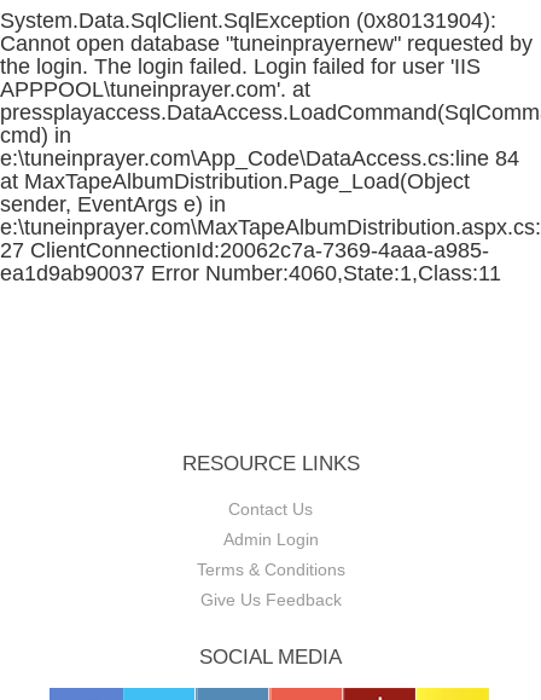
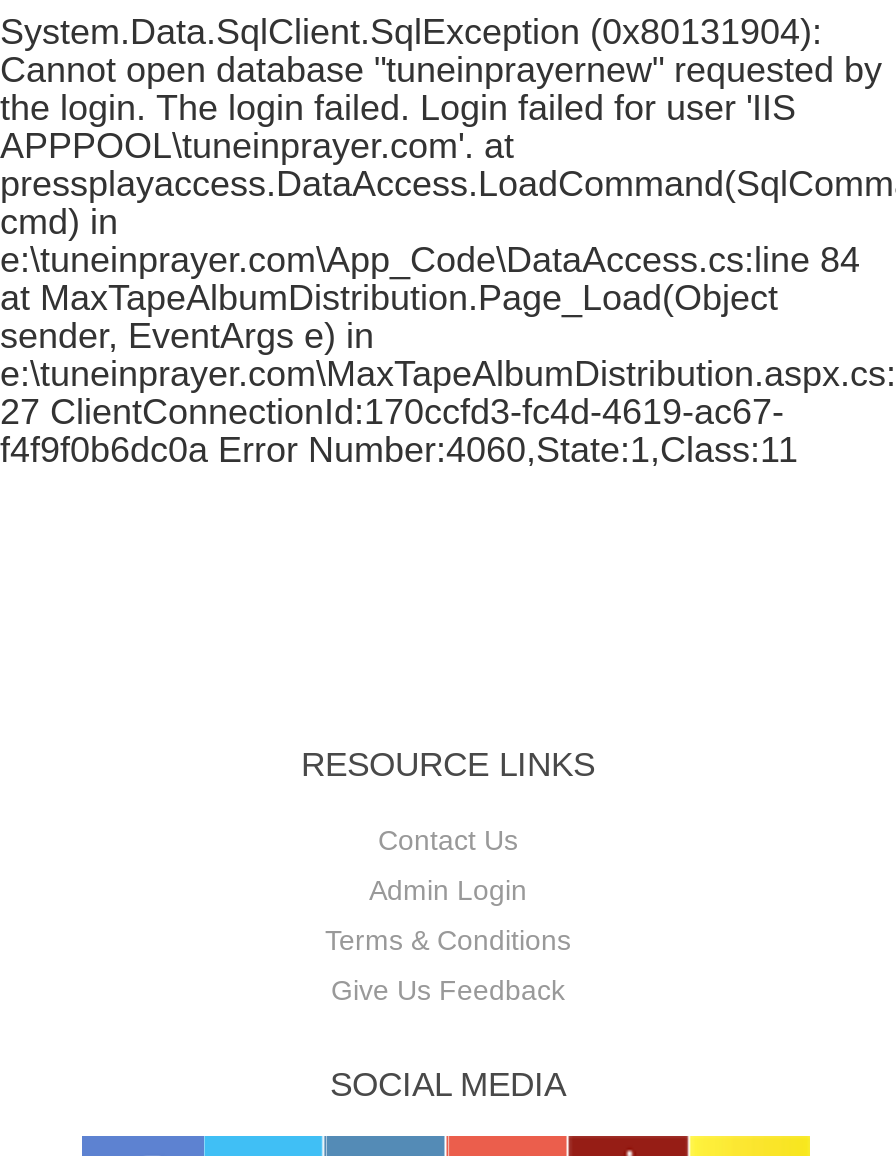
[0,239,501,286] 27 ClientConnectionId:20062c7a-7369-4aaa-a985- | ea1d9ab90037 Error Number:4060,State:1,Class:11 -> [0,393,798,471] 27 ClientConnectionId:170ccfd3-fc4d-4619-ac67- | f4f9f0b6dc0a Error Number:4060,State:1,Class:11

